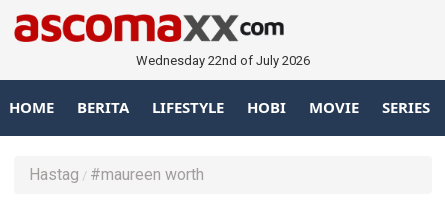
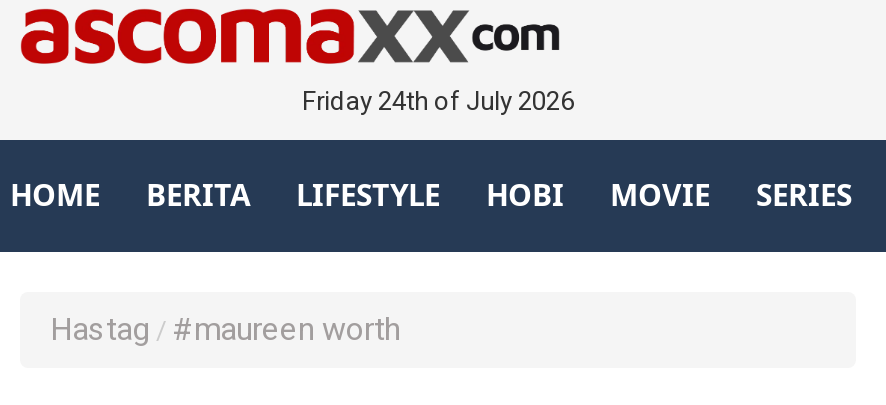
[136,53,310,68] Wednesday 22nd of July 2026 -> [302,86,574,116] Friday 24th of July 2026

